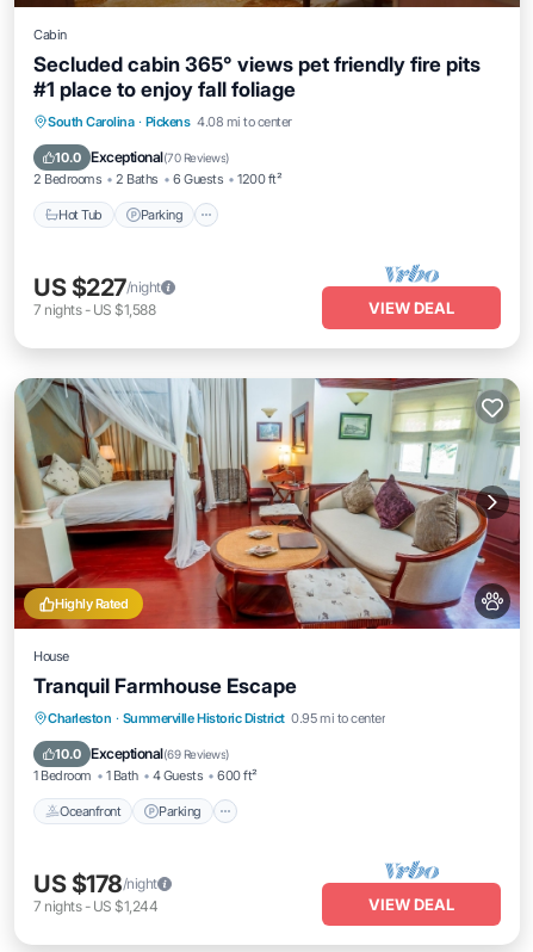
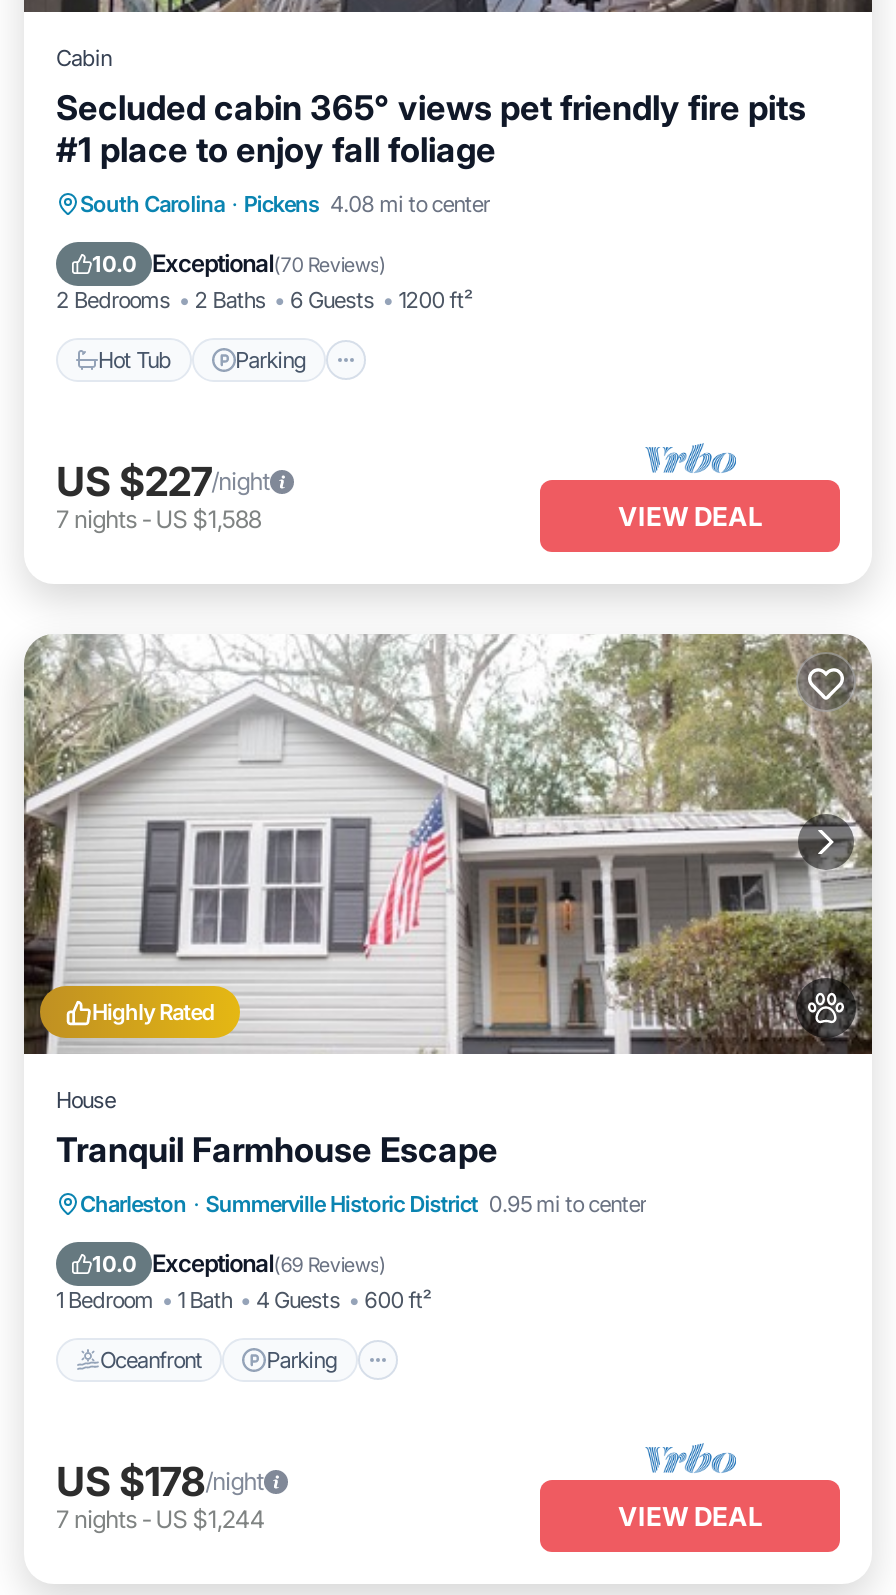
[13,377,521,630] [image] -> [22,632,874,1056] [image]

